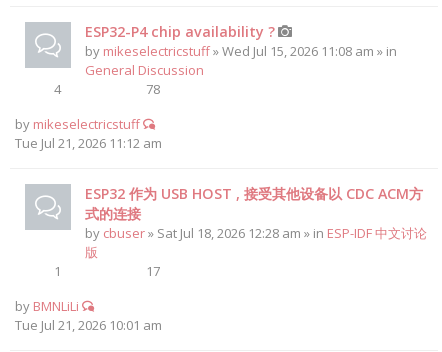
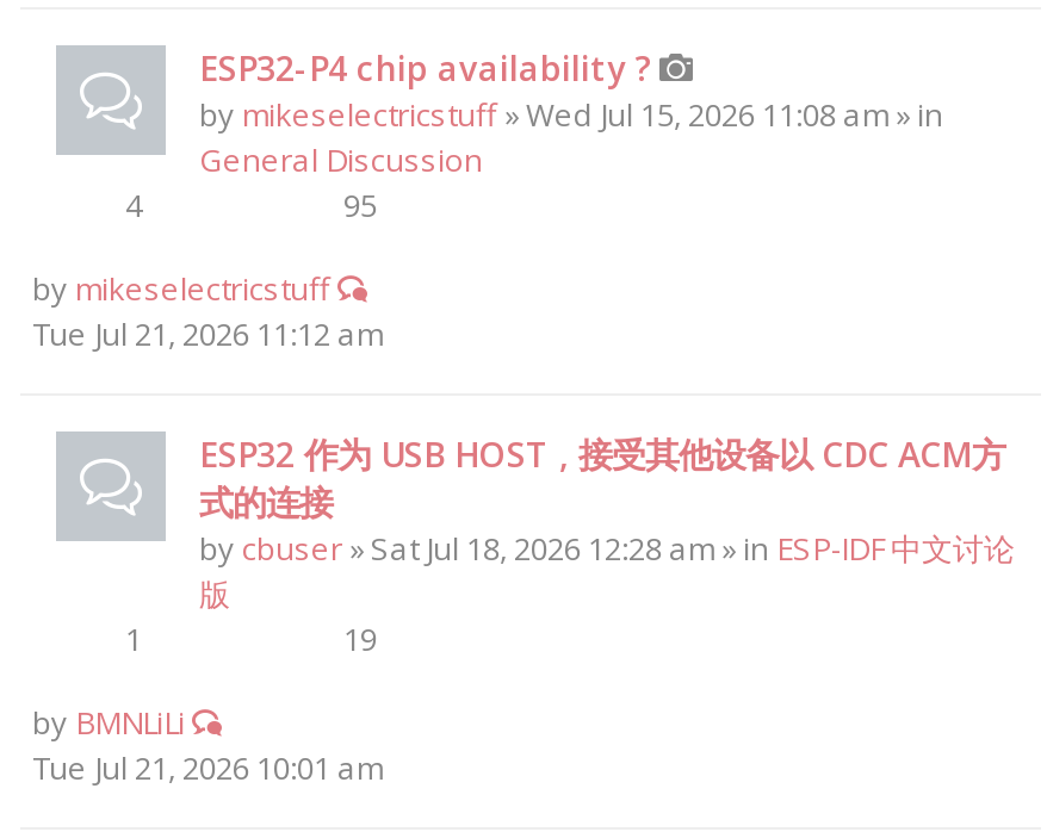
[145,80,159,98] 78 -> [343,184,377,226] 95
[145,262,159,280] 17 -> [343,617,377,660] 19

